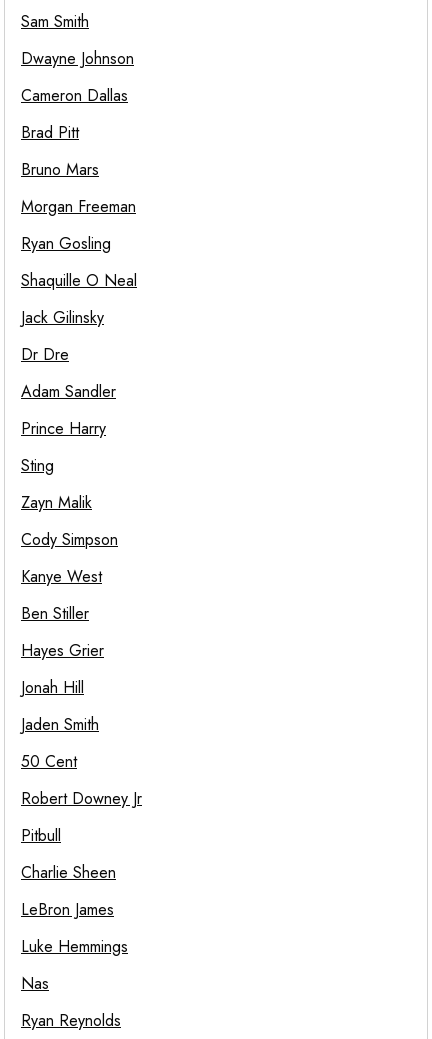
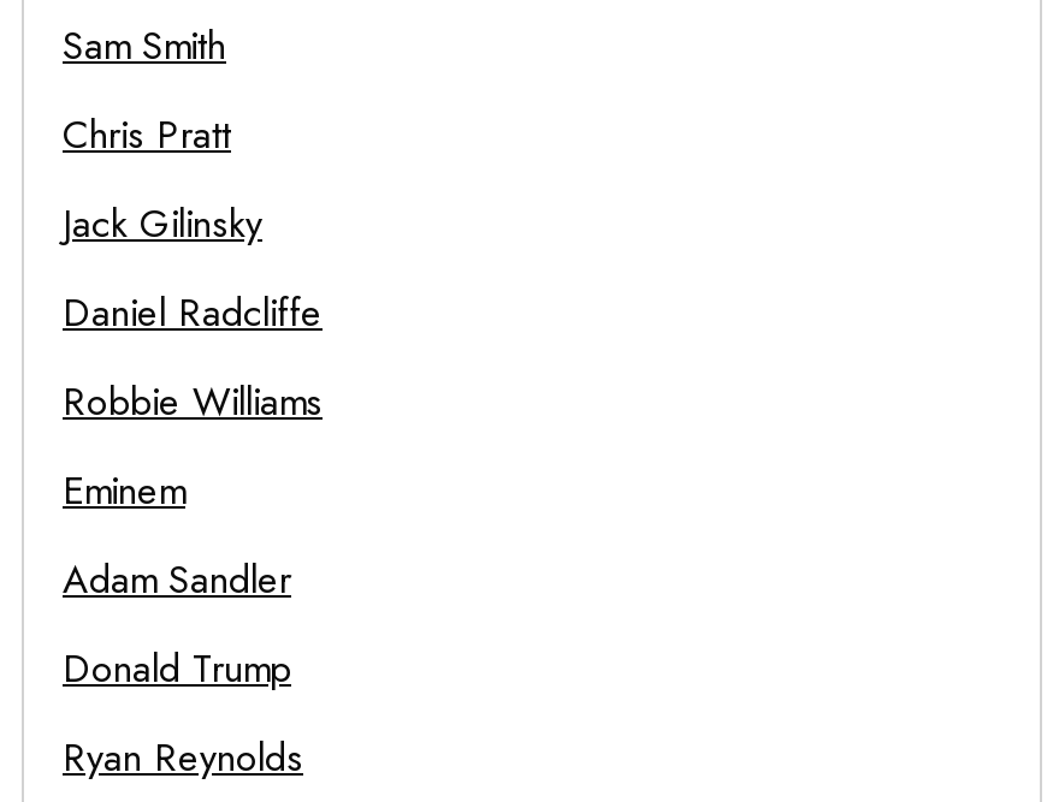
[21,47,137,292] Dwayne Johnson | Cameron Dallas | Brad Pitt | Bruno Mars | Morgan Freeman | Ryan Gosling | Shaquille O Neal -> [63,107,231,162] Chris Pratt
[21,343,69,366] Dr Dre -> [63,285,323,518] Daniel Radcliffe | Robbie Williams | Eminem
[21,417,142,995] Prince Harry | Sting | Zayn Malik | Cody Simpson | Kanye West | Ben Stiller | Hayes Grier | Jonah Hill | Jaden Smith | 50 Cent | Robert Downey Jr | Pitbull | Charlie Sheen | LeBron James | Luke Hemmings | Nas -> [63,641,291,696] Donald Trump

